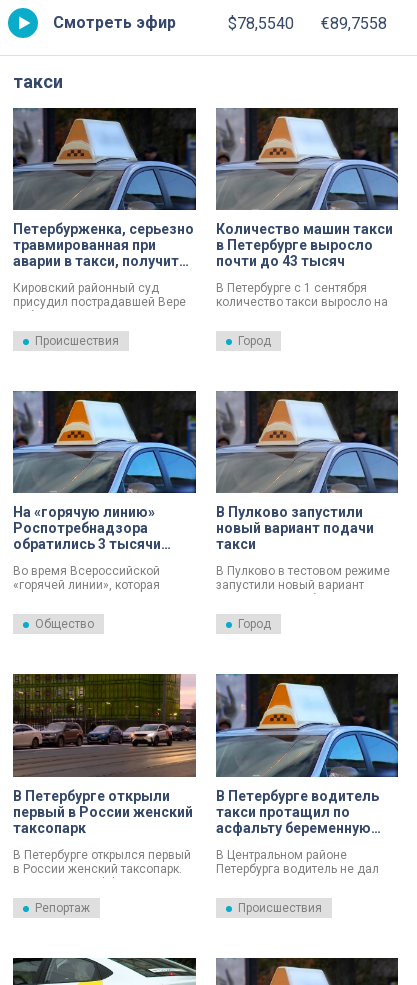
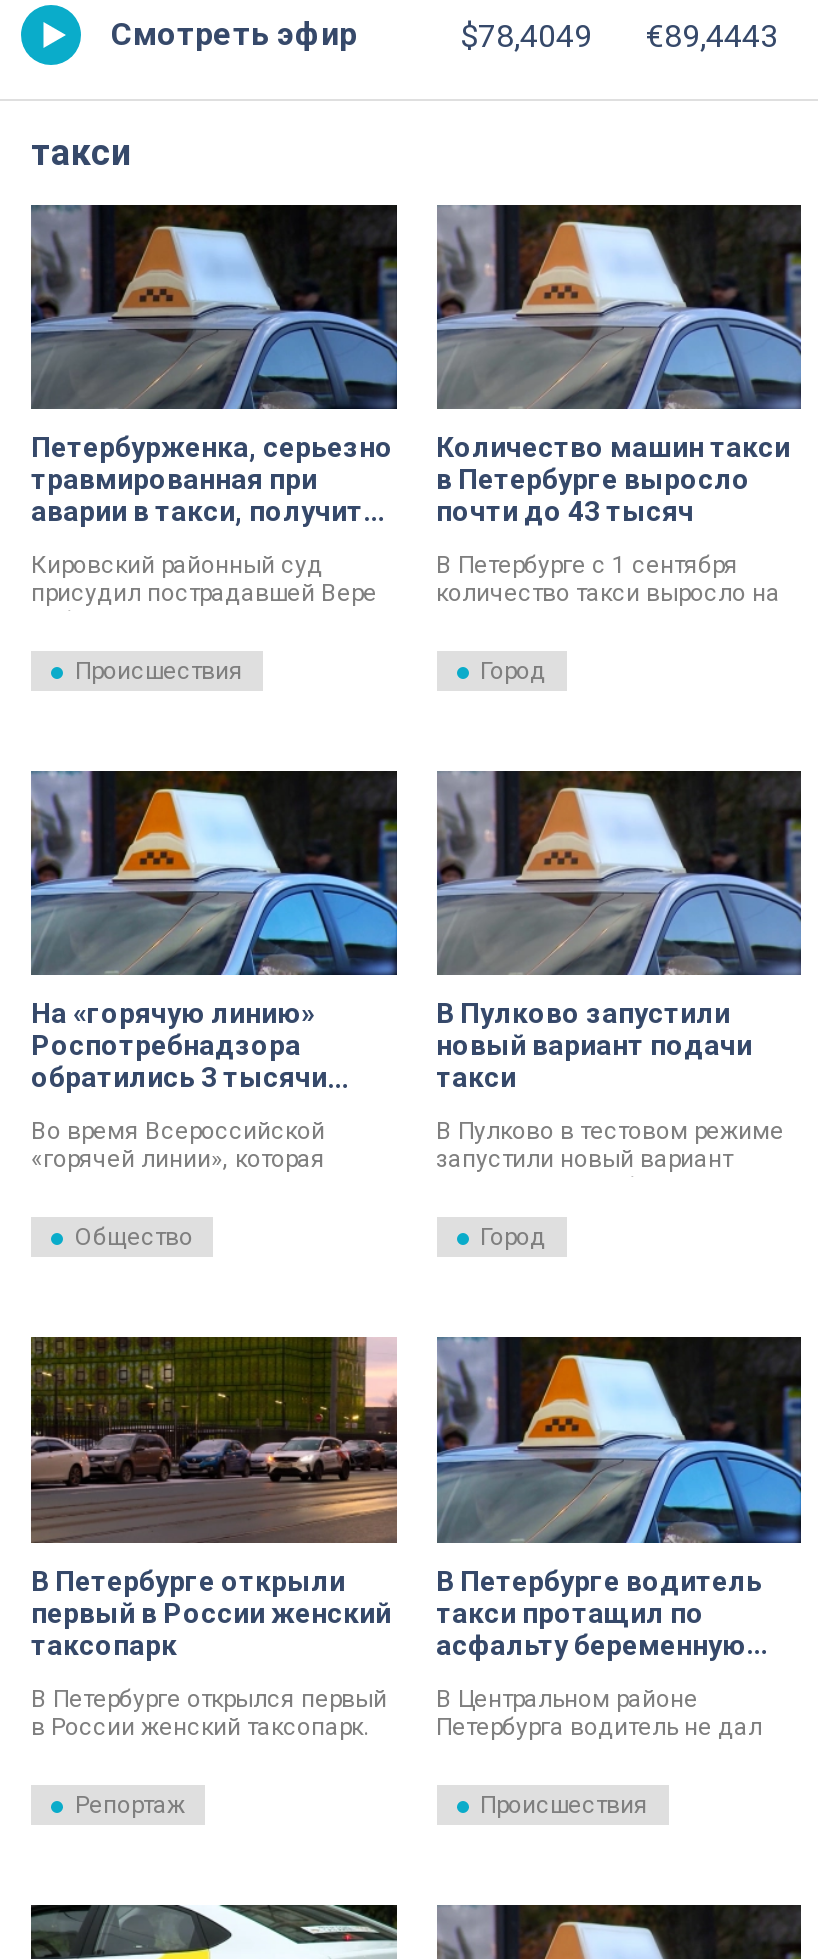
[227,13,293,32] $78,5540 -> [460,16,592,54] $78,4049
[320,13,386,32] €89,7558 -> [646,16,778,54] €89,4443

